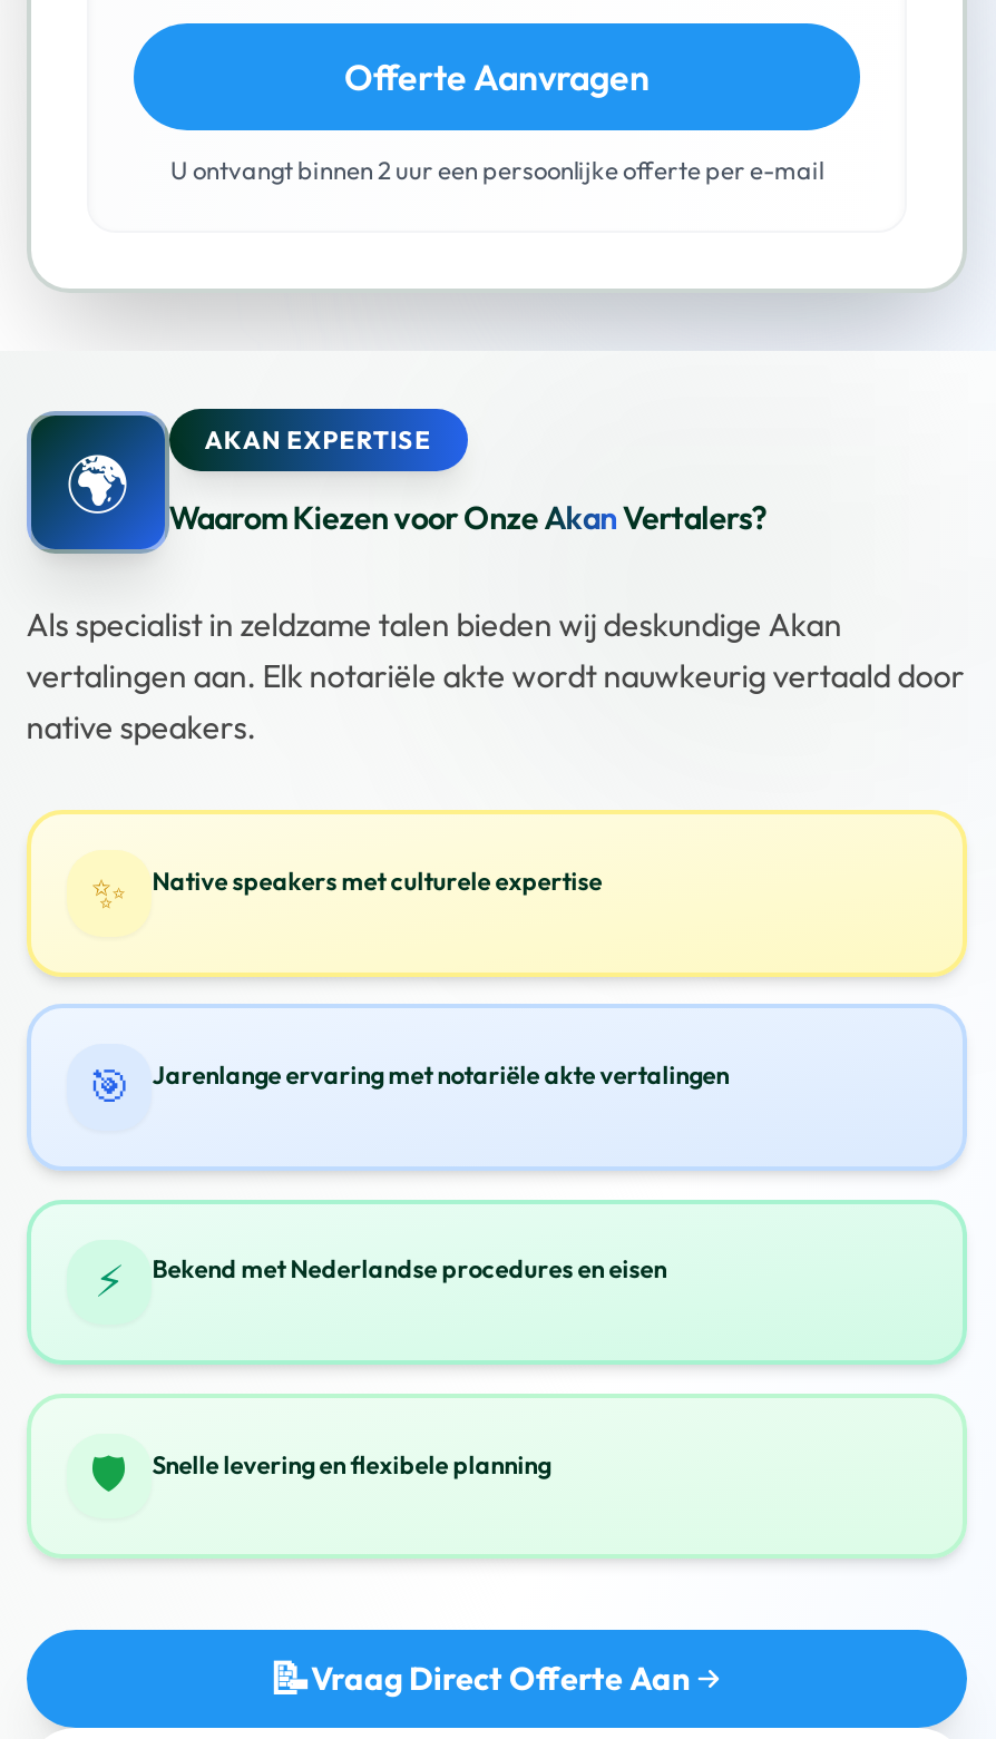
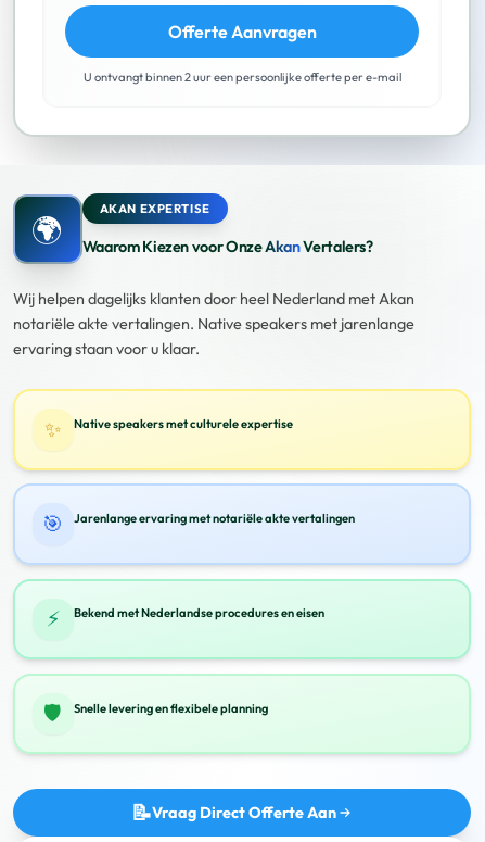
[26,604,964,747] Als specialist in zeldzame talen bieden wij deskundige Akan | vertalingen aan. Elk notariële akte wordt nauwkeurig vertaald door | native speakers. -> [13,289,414,358] Wij helpen dagelijks klanten door heel Nederland met Akan | notariële akte vertalingen. Native speakers met jarenlange | ervaring staan voor u klaar.

